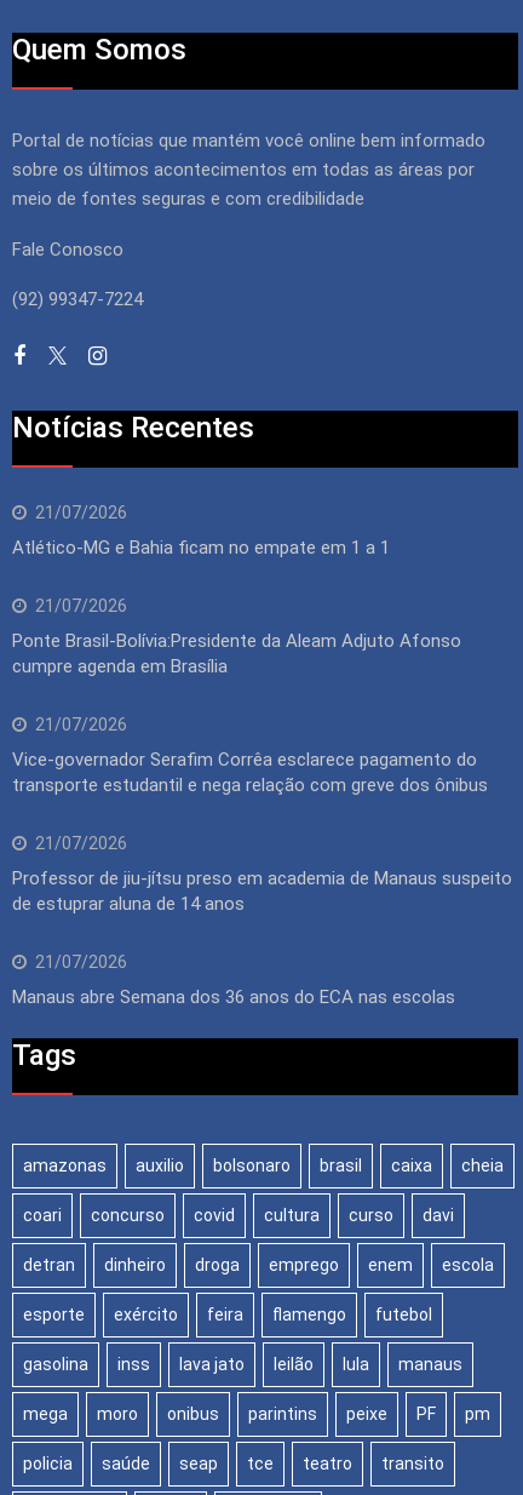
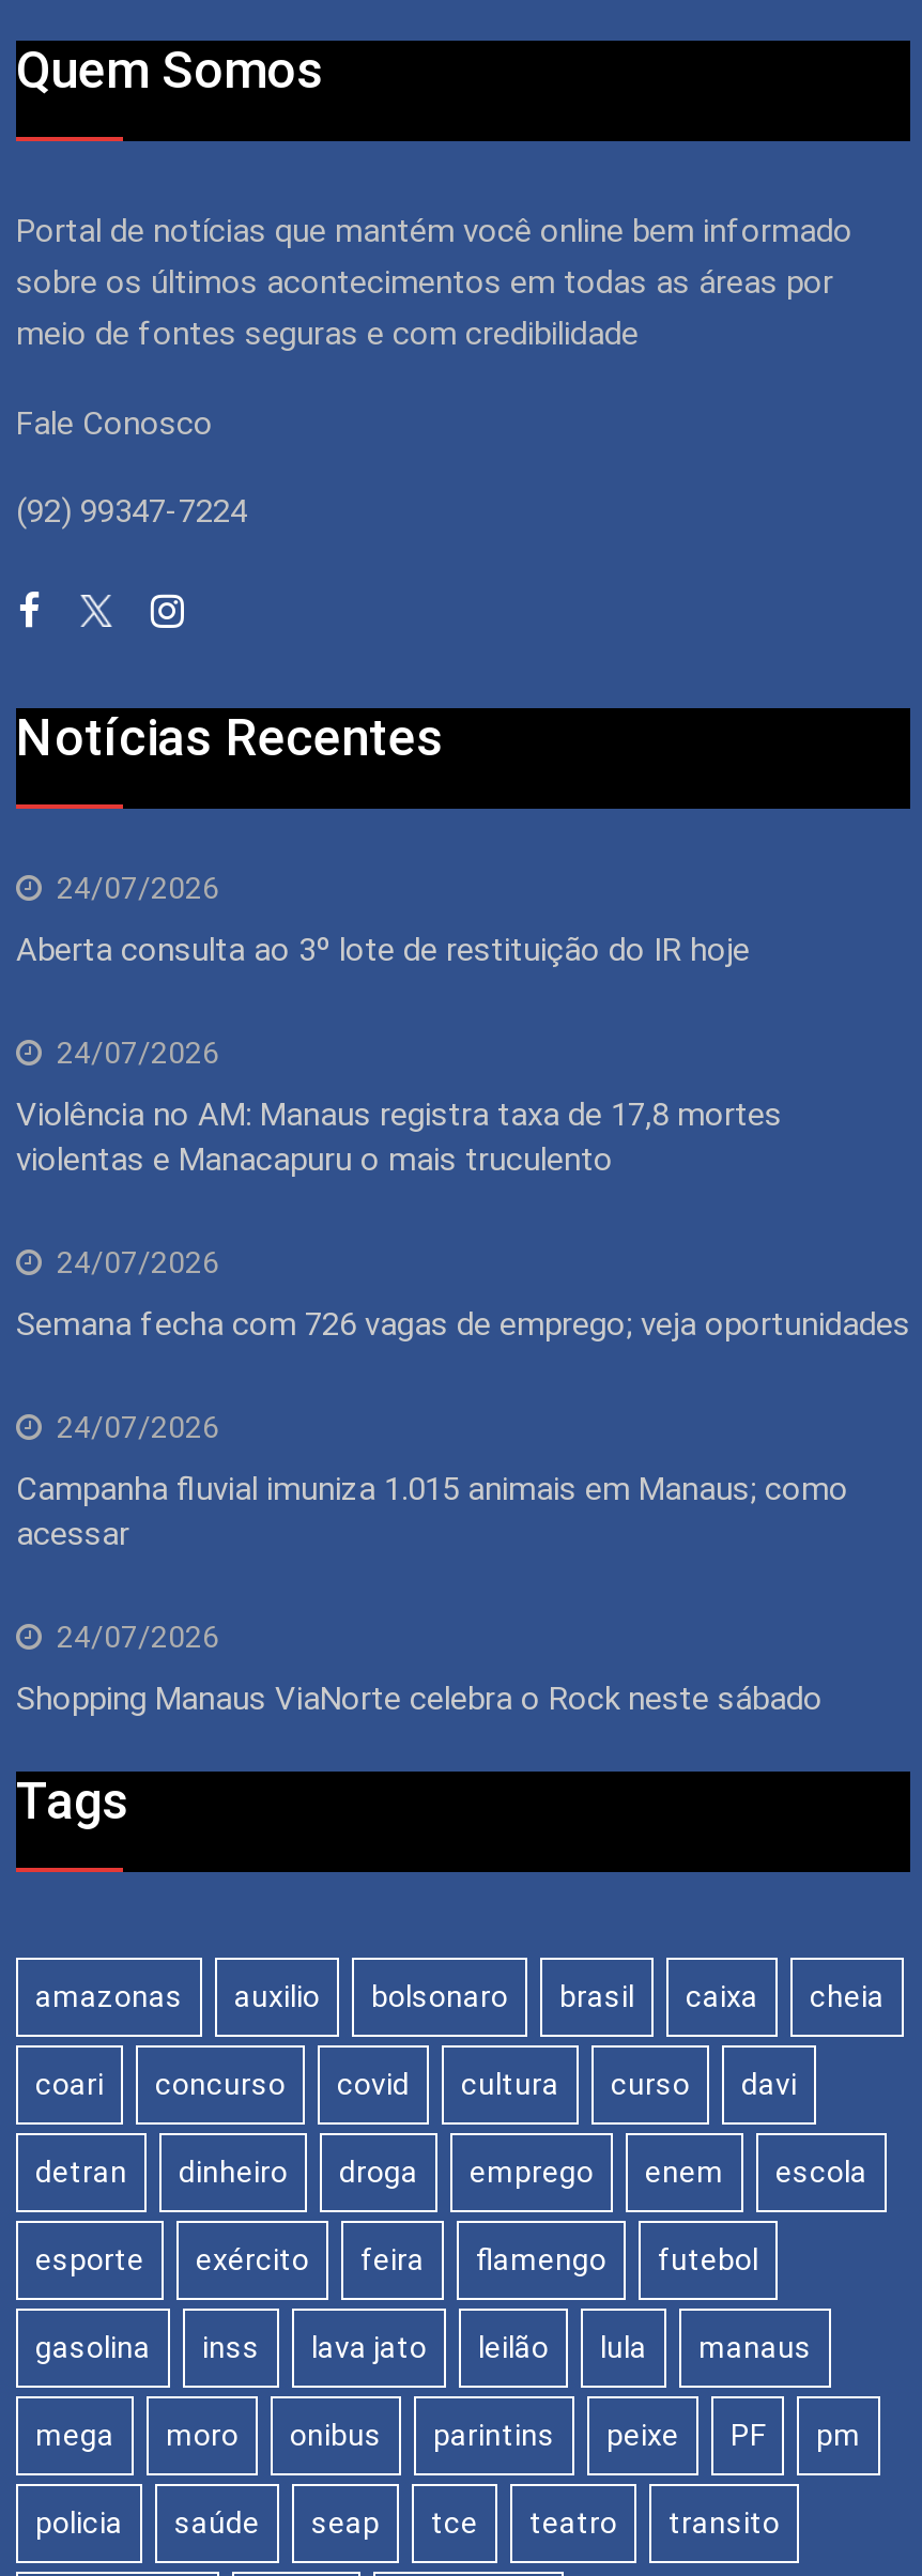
[35,503,127,523] 21/07/2026 -> [57,872,219,906] 24/07/2026
[12,537,390,559] Atlético-MG e Bahia ficam no empate em 1 a 1 -> [16,932,750,970] Aberta consulta ao 3º lote de restituição do IR hoje
[35,597,127,616] 21/07/2026 -> [57,1036,219,1071] 24/07/2026
[12,630,461,678] Ponte Brasil-Bolívia:Presidente da Aleam Adjuto Afonso | cumpre agenda em Brasília -> [16,1096,782,1180] Violência no AM: Manaus registra taxa de 17,8 mortes | violentas e Manacapuru o mais truculento
[35,715,127,735] 21/07/2026 -> [57,1246,219,1280] 24/07/2026
[12,749,488,796] Vice-governador Serafim Corrêa esclarece pagamento do | transporte estudantil e nega relação com greve dos ônibus -> [16,1306,910,1344] Semana fecha com 726 vagas de emprego; veja oportunidades
[35,834,127,853] 21/07/2026 -> [57,1411,219,1445] 24/07/2026
[12,868,512,915] Professor de jiu-jítsu preso em academia de Manaus suspeito | de estuprar aluna de 14 anos -> [16,1471,848,1554] Campanha fluvial imuniza 1.015 animais em Manaus; como | acessar
[35,953,127,972] 21/07/2026 -> [57,1620,219,1655] 24/07/2026
[12,987,455,1008] Manaus abre Semana dos 36 anos do ECA nas escolas -> [16,1680,823,1719] Shopping Manaus ViaNorte celebra o Rock neste sábado

